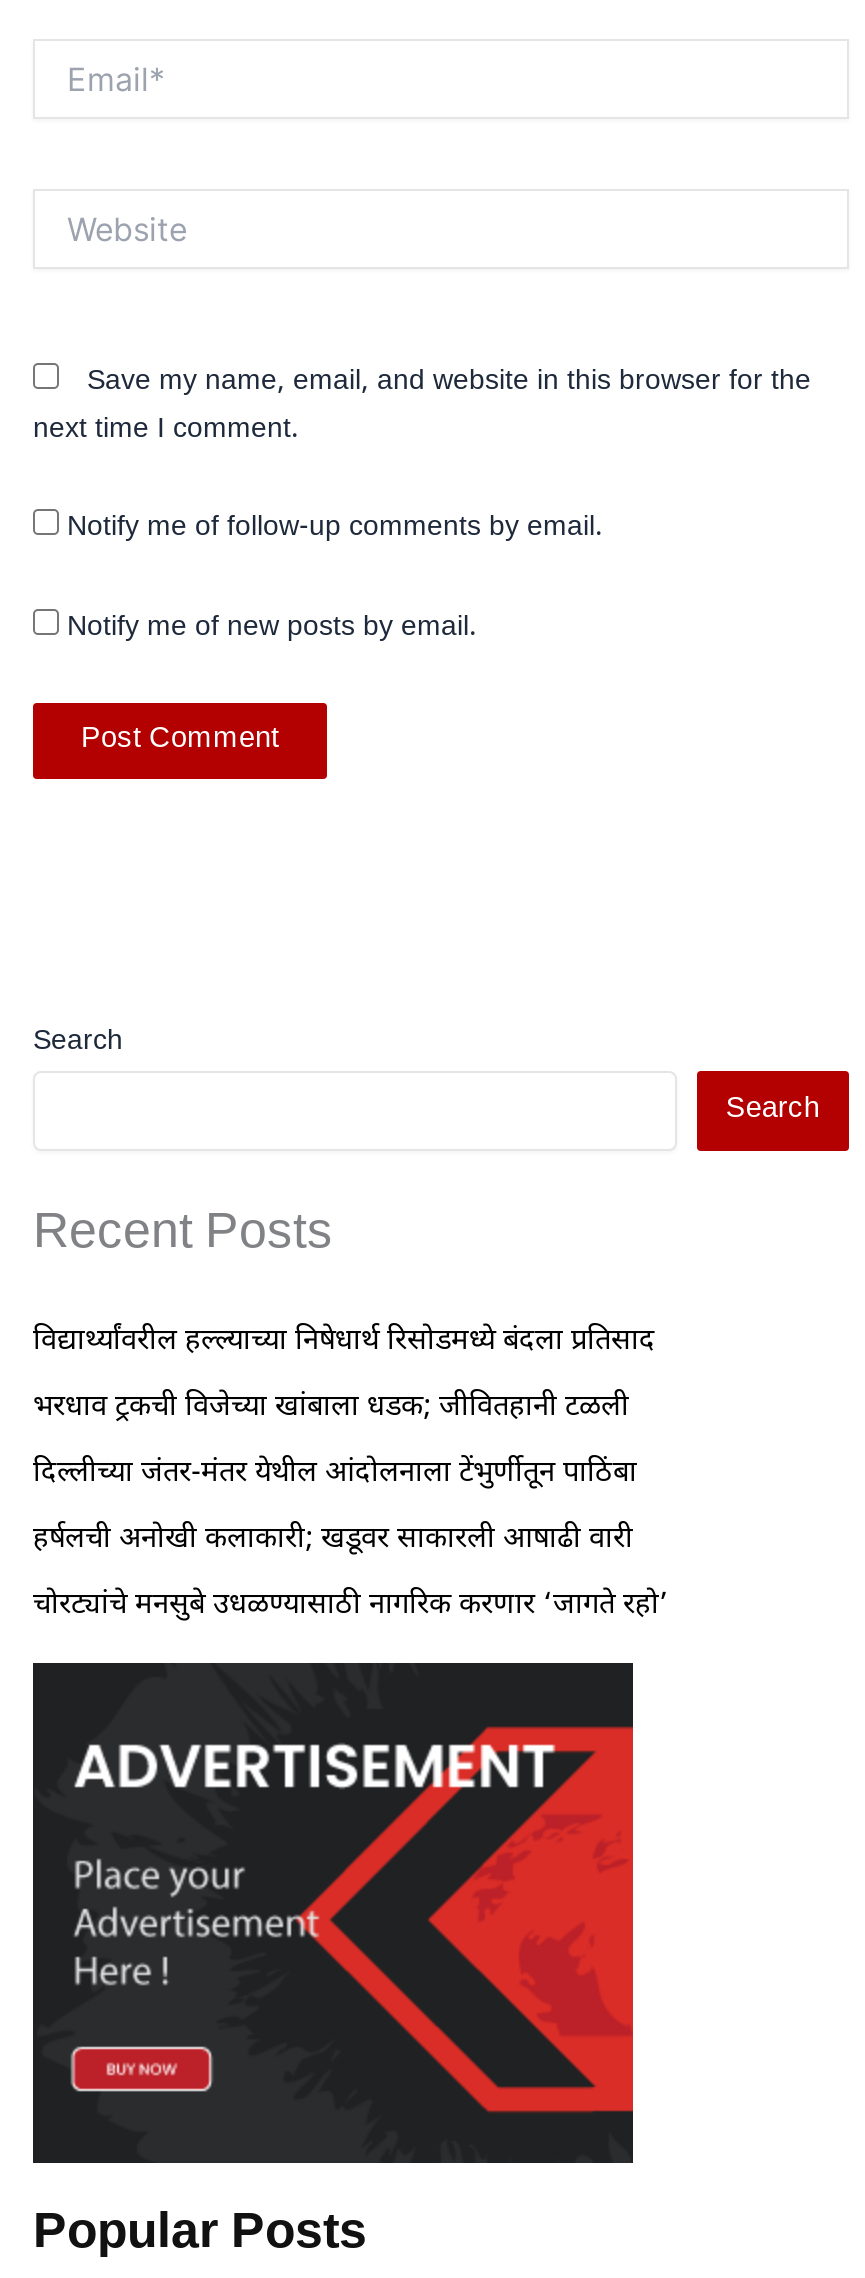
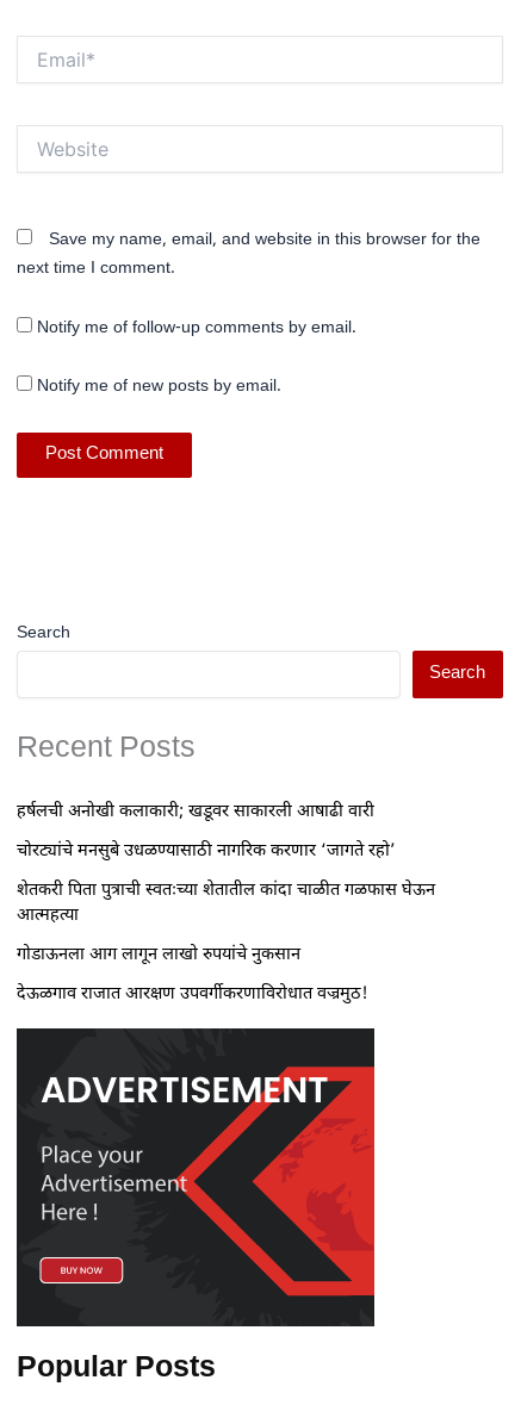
[33,1323,655,1493] विद्यार्थ्यांवरील हल्ल्याच्या निषेधार्थ रिसोडमध्ये बंदला प्रतिसाद | भरधाव ट्रकची विजेच्या खांबाला धडक; जीवितहानी टळली | दिल्लीच्या जंतर-मंतर येथील आंदोलनाला टेंभुर्णीतून पाठिंबा -> none
moved [33,1521,669,1625] -> [17,801,396,863]: हर्षलची अनोखी कलाकारी; खडूवर साकारली आषाढी वारी | चोरट्यांचे मनसुबे उधळण्यासाठी नागरिक करणार ‘जागते रहो’
none -> [17,879,435,1006] शेतकरी पिता पुत्राची स्वतःच्या शेतातील कांदा चाळीत गळफास घेऊन | आत्महत्या | गोडाऊनला आग लागून लाखो रुपयांचे नुकसान | देऊळगाव राजात आरक्षण उपवर्गीकरणाविरोधात वज्रमुठ!

